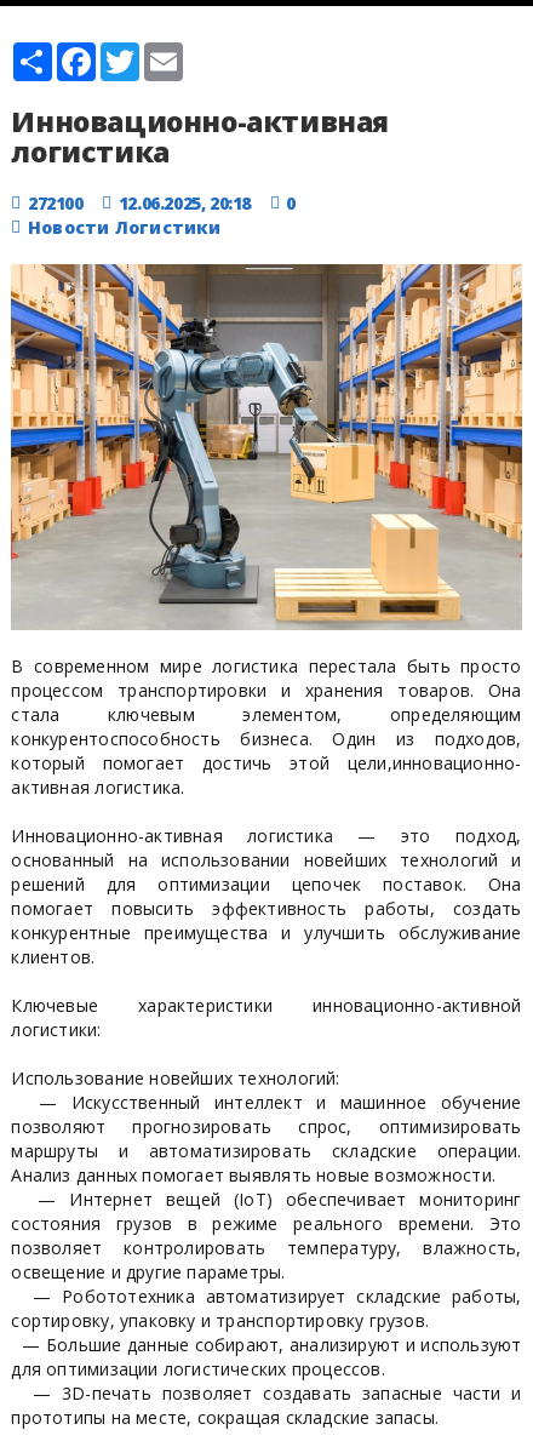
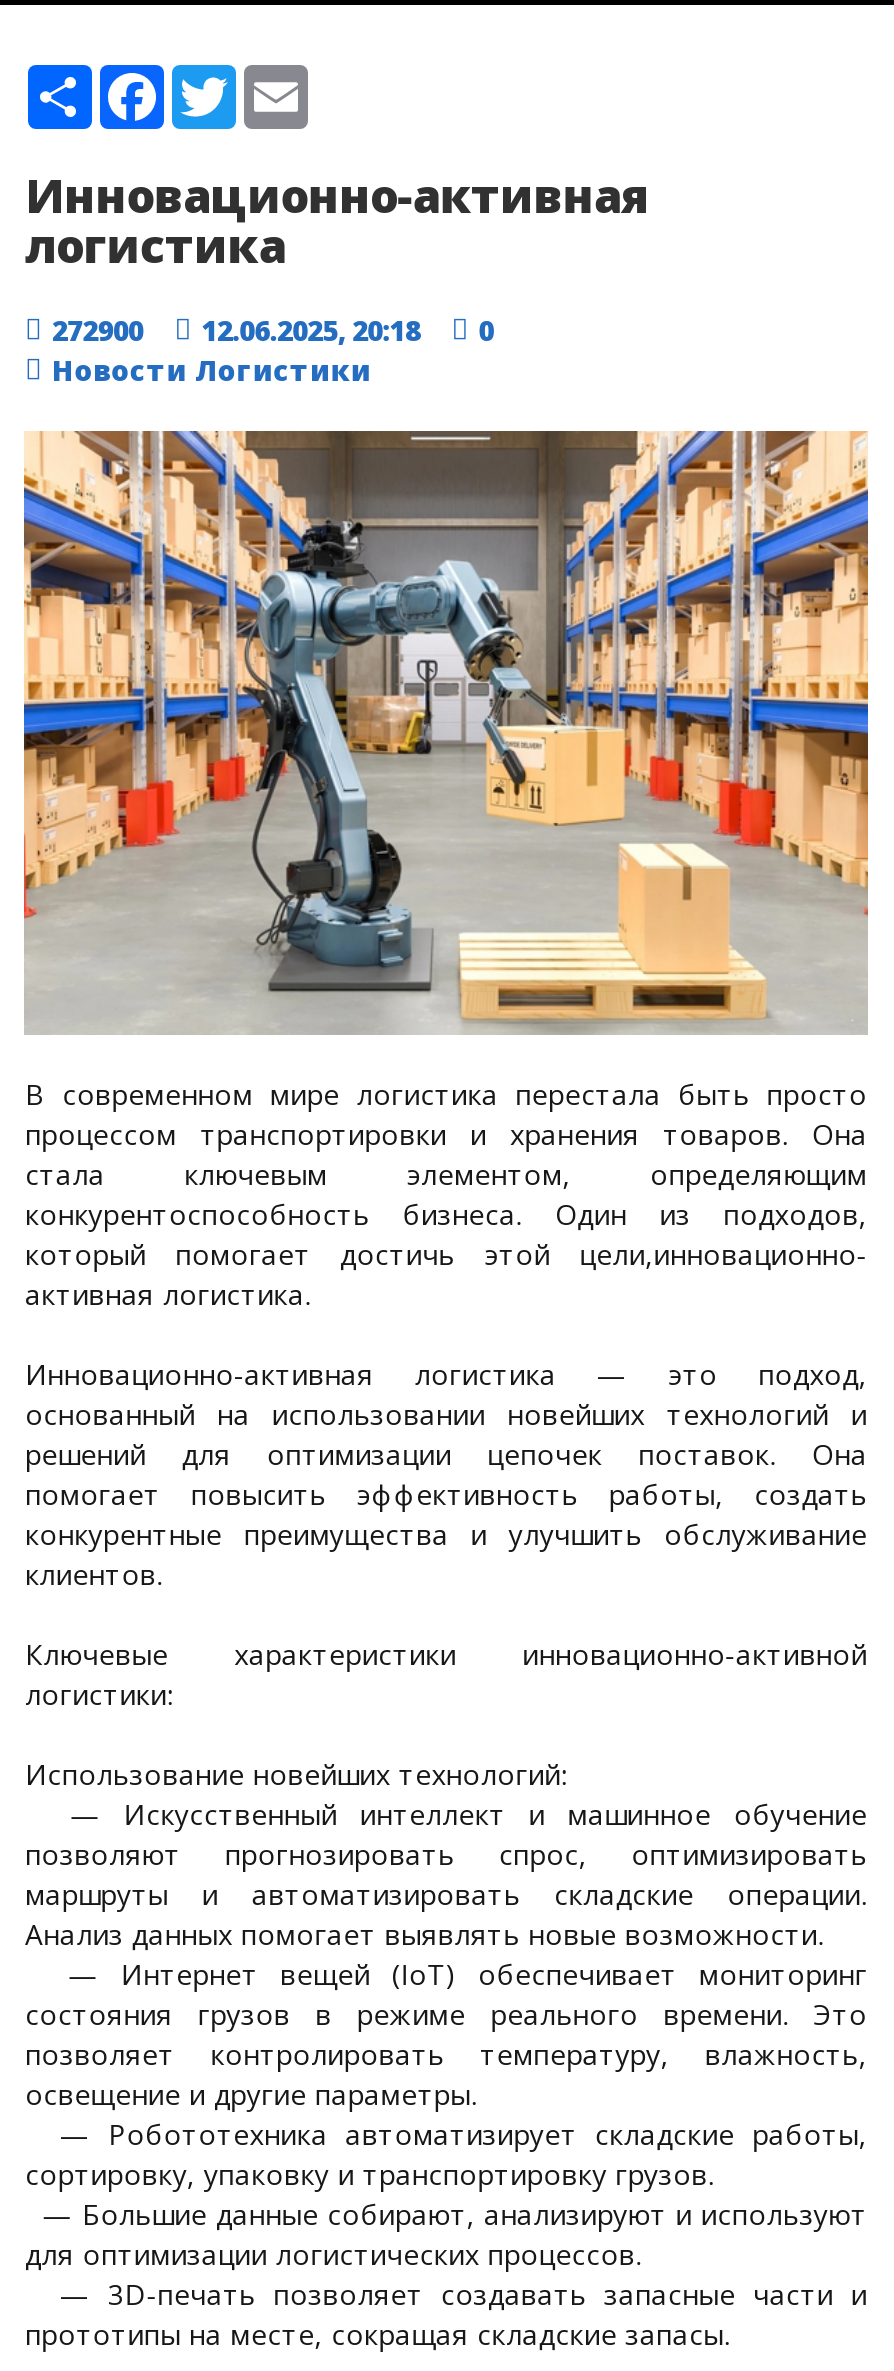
[28,191,295,215] 272100 12.06.2025, 20:18 0 -> [52,311,494,349] 272900 12.06.2025, 20:18 0

